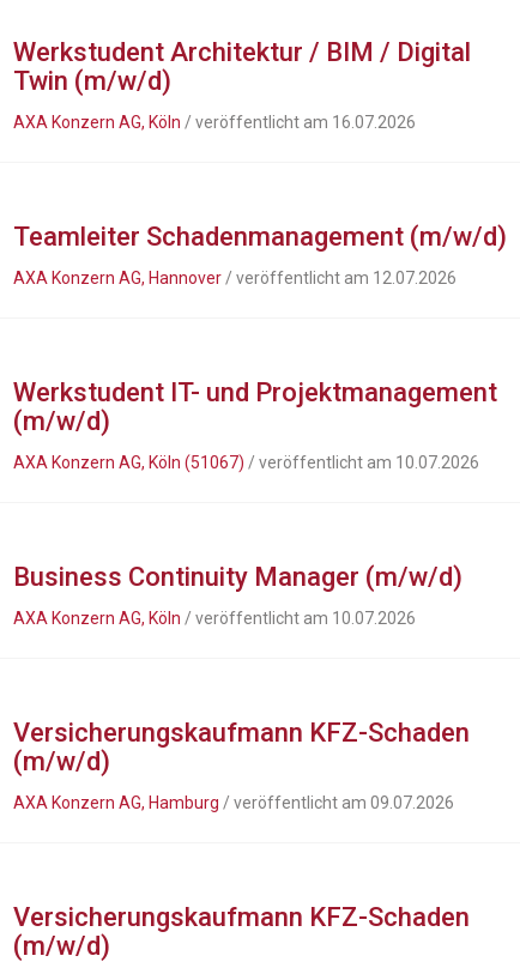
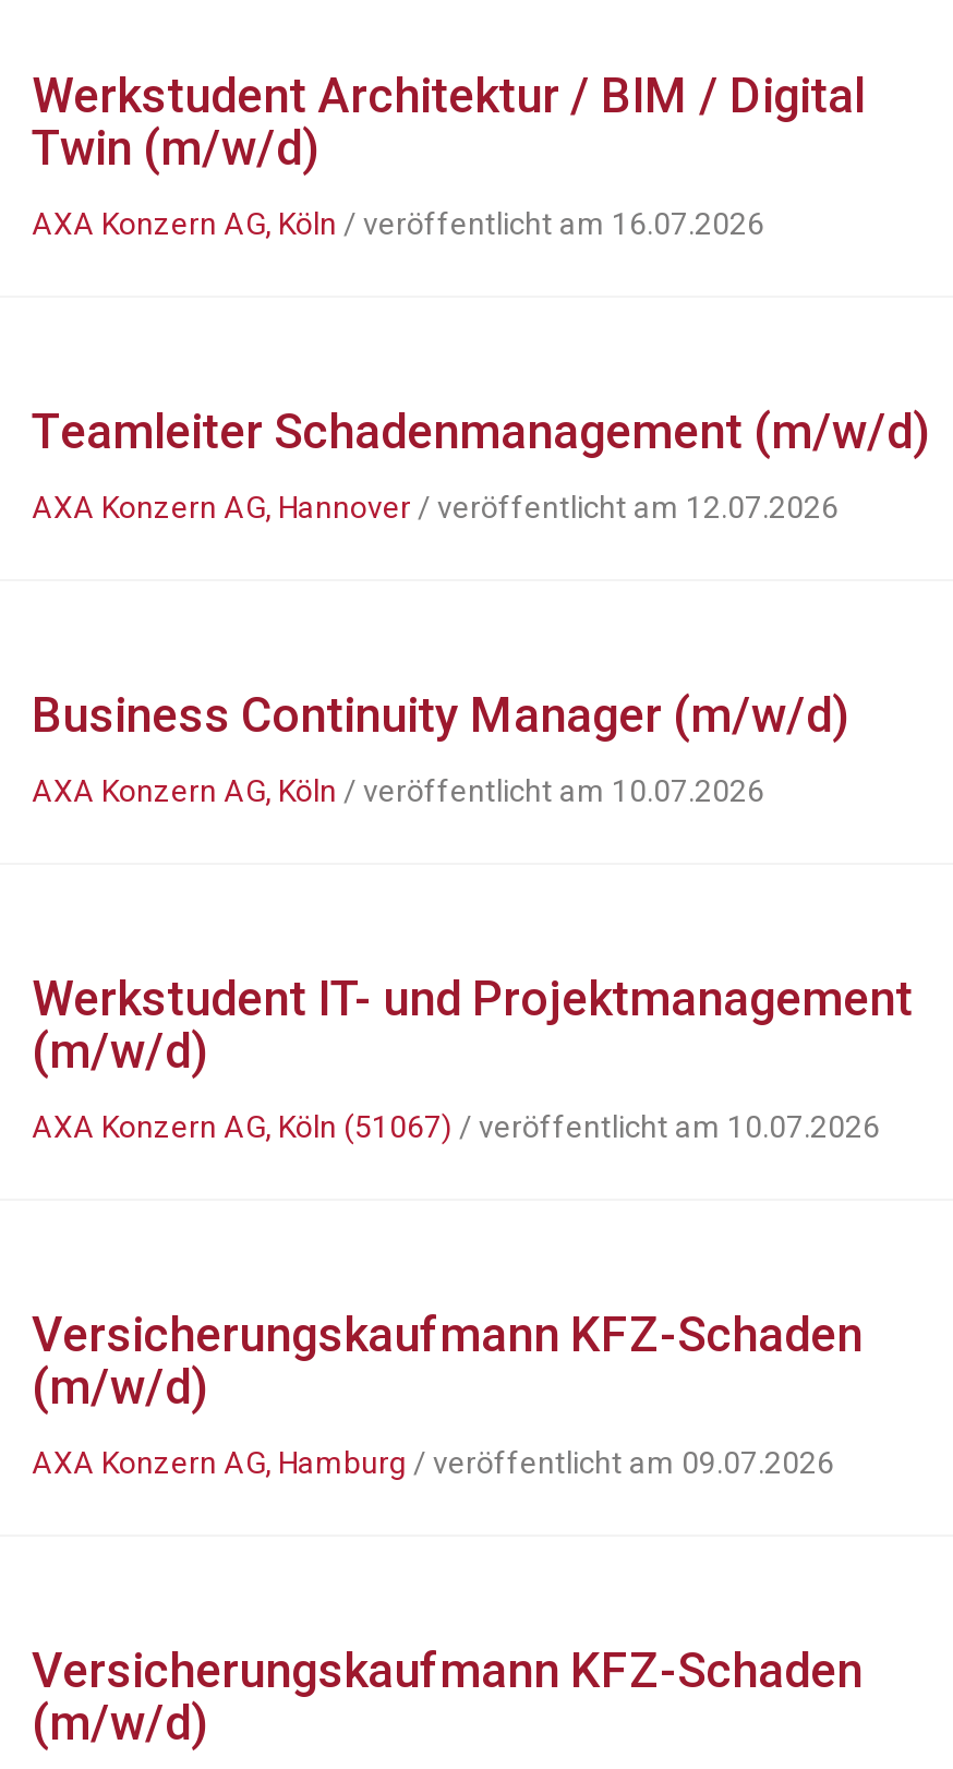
moved [13,377,497,472] -> [32,972,913,1144]: Werkstudent IT- und Projektmanagement | (m/w/d) | AXA Konzern AG, Köln (51067) / veröffentlicht am 10.07.2026
moved [13,562,462,628] -> [32,688,849,808]: Business Continuity Manager (m/w/d) | AXA Konzern AG, Köln / veröffentlicht am 10.07.2026

